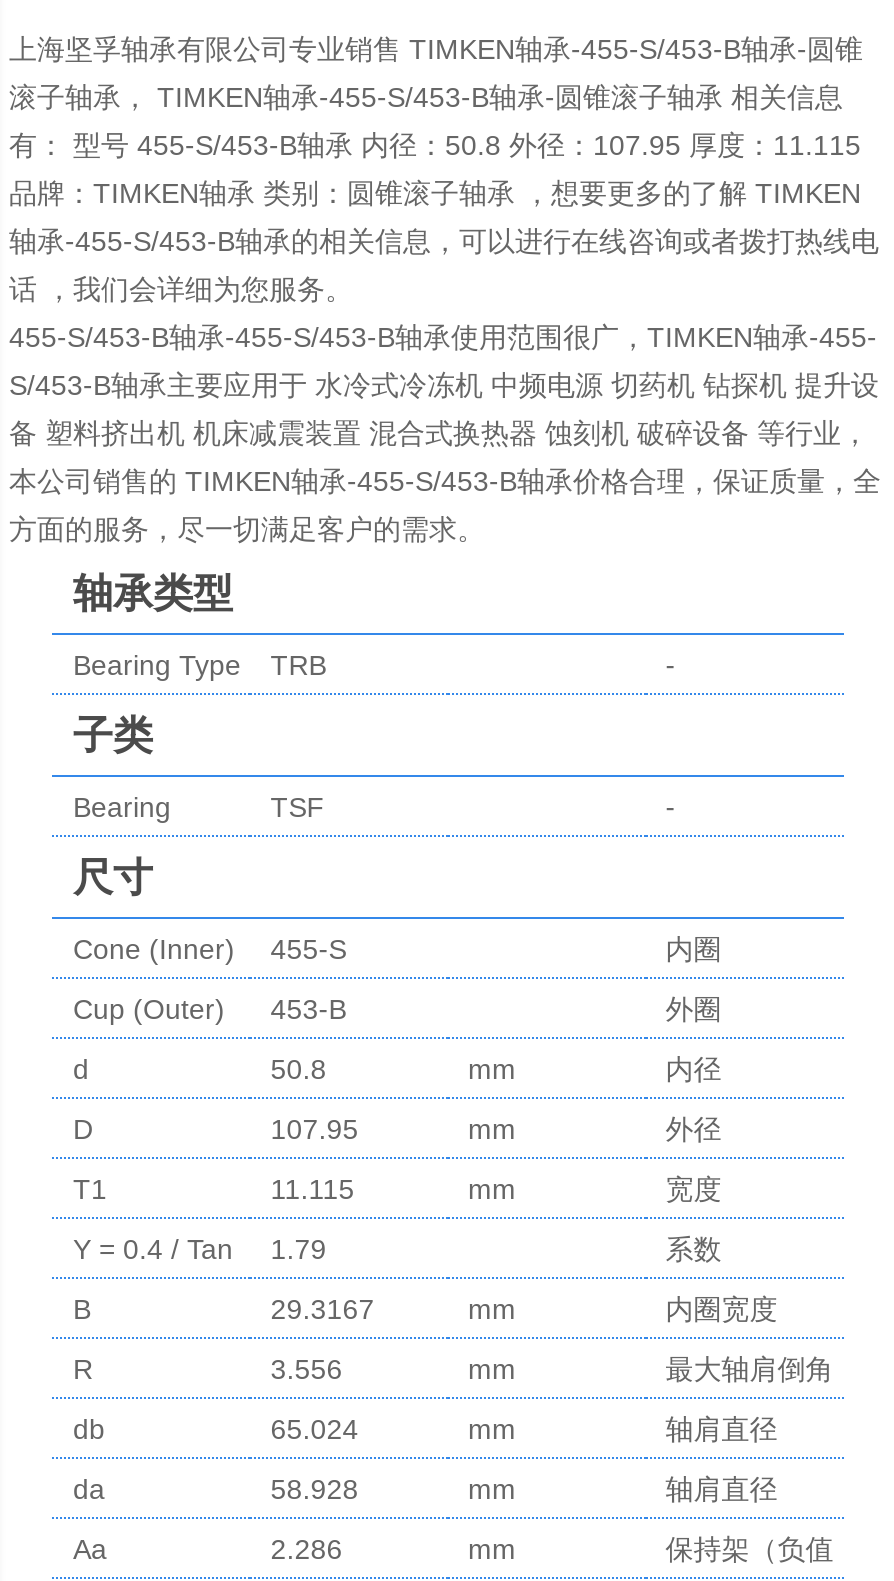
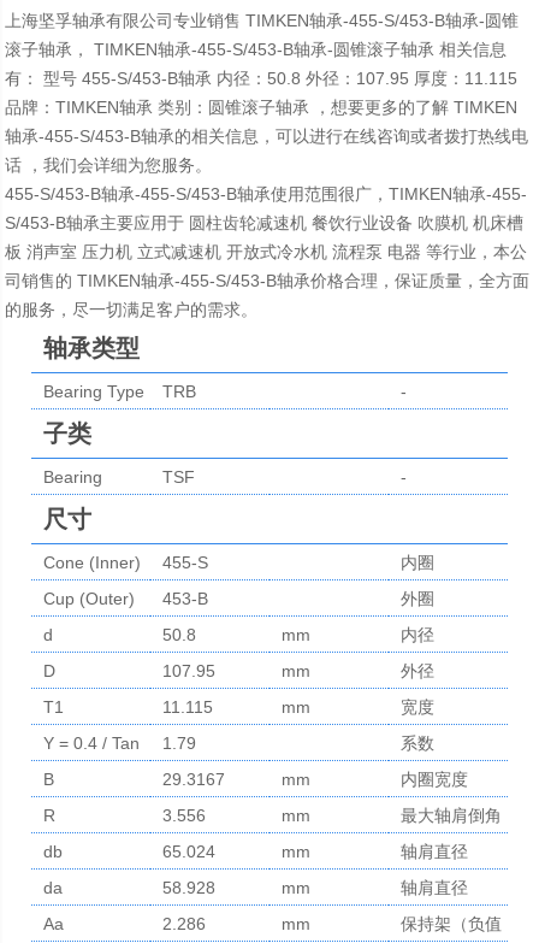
[9,369,879,401] S/453-B轴承主要应用于 水冷式冷冻机 中频电源 切药机 钻探机 提升设 -> [5,213,524,233] S/453-B轴承主要应用于 圆柱齿轮减速机 餐饮行业设备 吹膜机 机床槽
[9,417,869,449] 备 塑料挤出机 机床减震装置 混合式换热器 蚀刻机 破碎设备 等行业， -> [5,242,528,262] 板 消声室 压力机 立式减速机 开放式冷水机 流程泵 电器 等行业，本公
[9,465,881,497] 本公司销售的 TIMKEN轴承-455-S/453-B轴承价格合理，保证质量，全 -> [5,271,530,290] 司销售的 TIMKEN轴承-455-S/453-B轴承价格合理，保证质量，全方面
[9,513,485,545] 方面的服务，尽一切满足客户的需求。 -> [5,300,258,319] 的服务，尽一切满足客户的需求。

